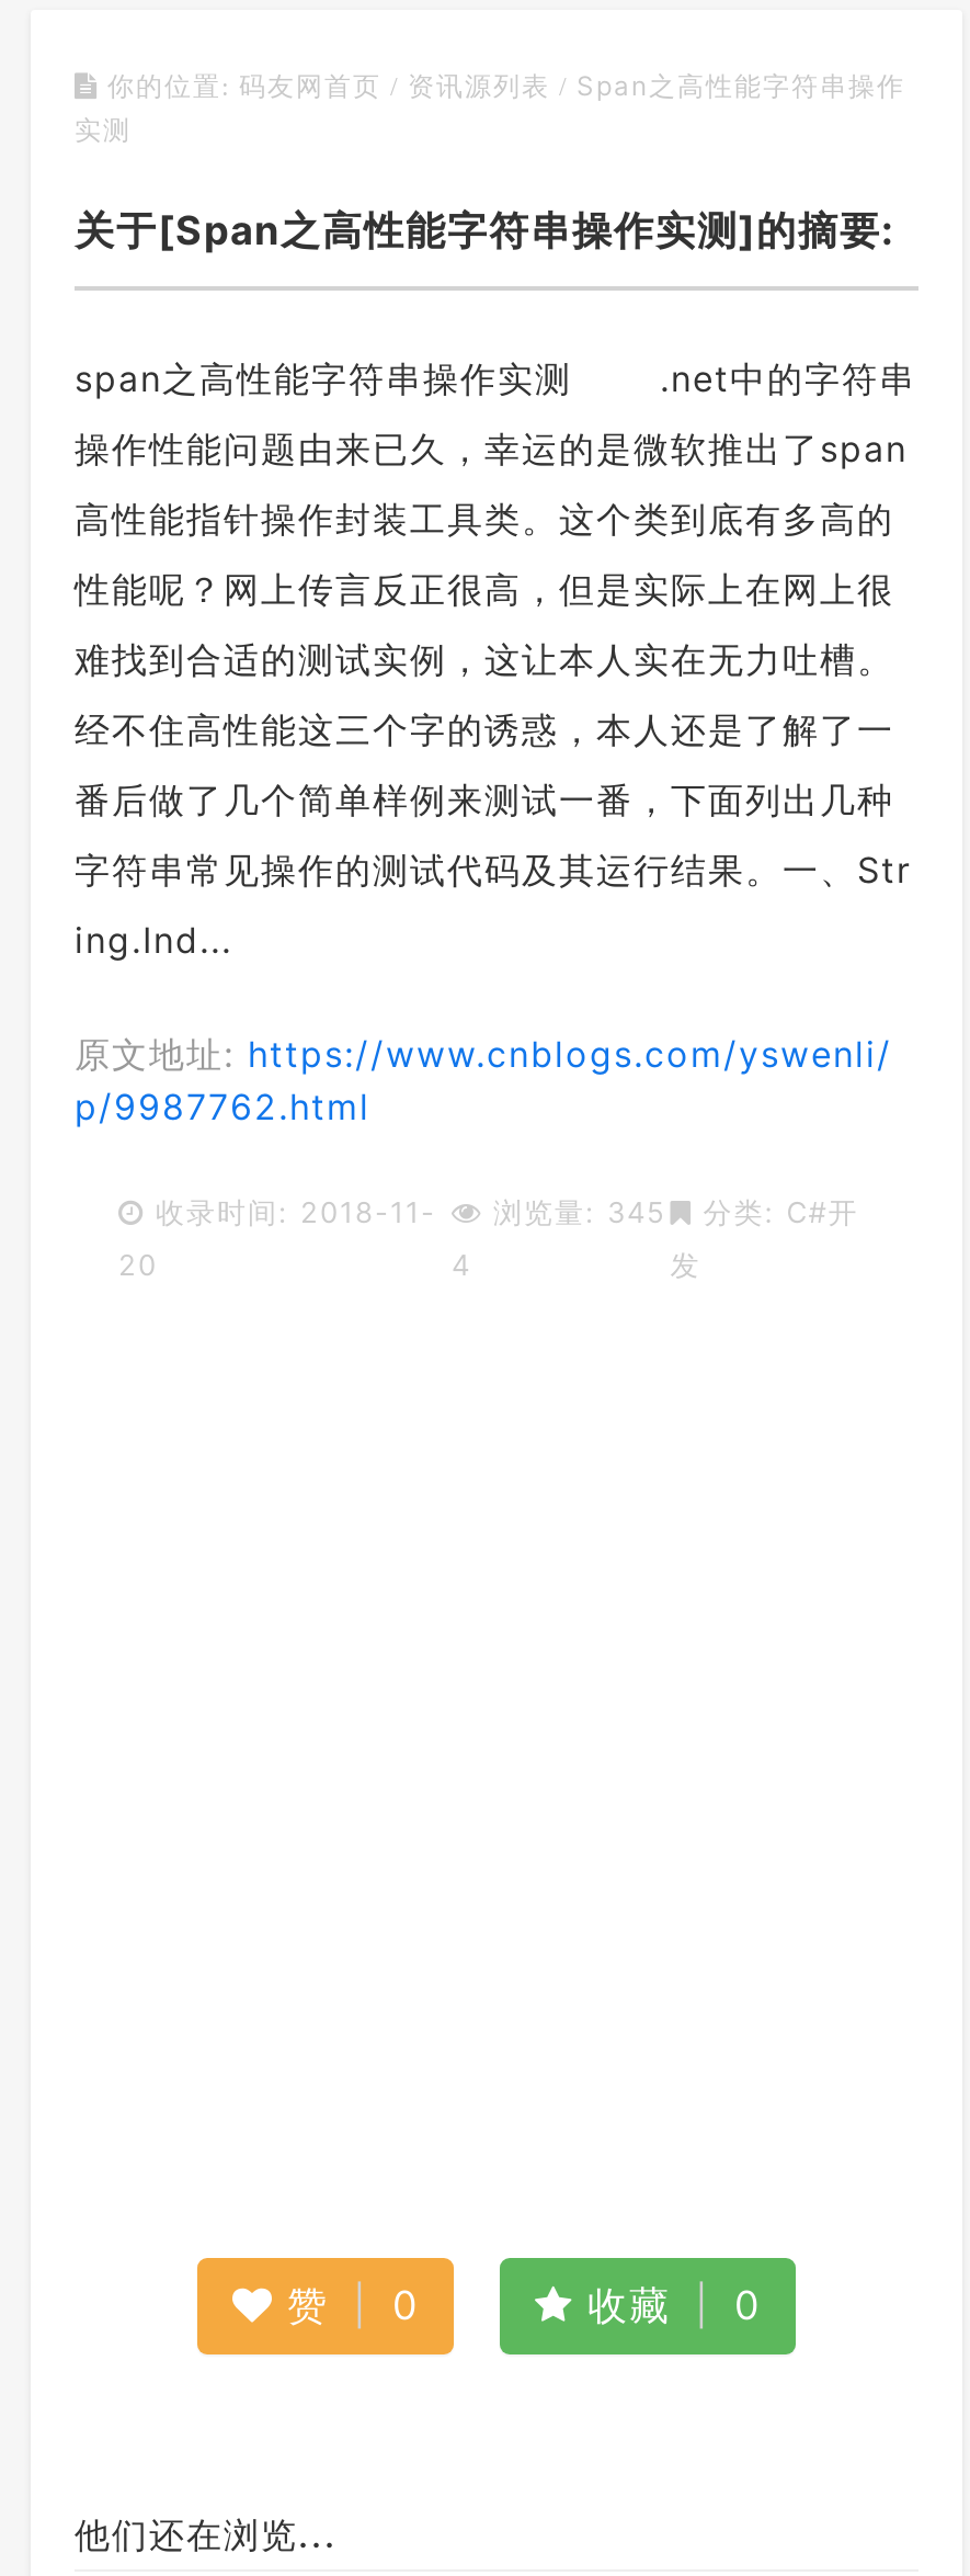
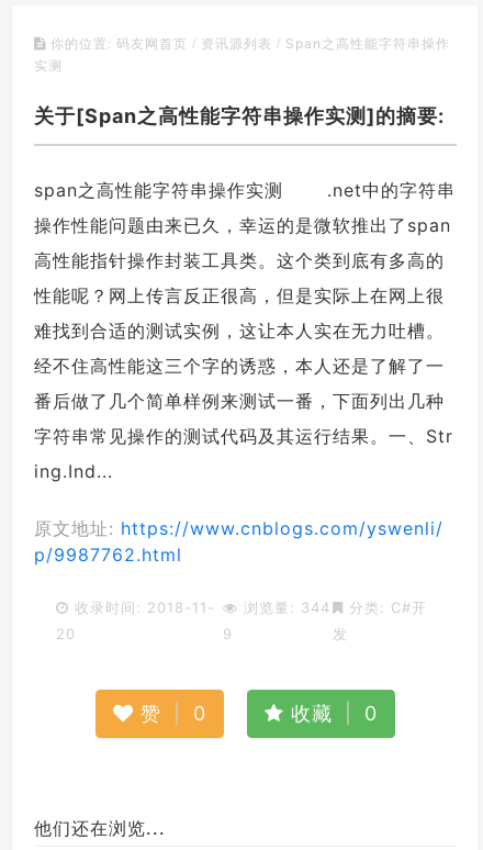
[482,1194,666,1229] 浏览量: 345 -> [238,599,330,616] 浏览量: 344
[452,1247,471,1282] 4 -> [223,625,233,642] 9

